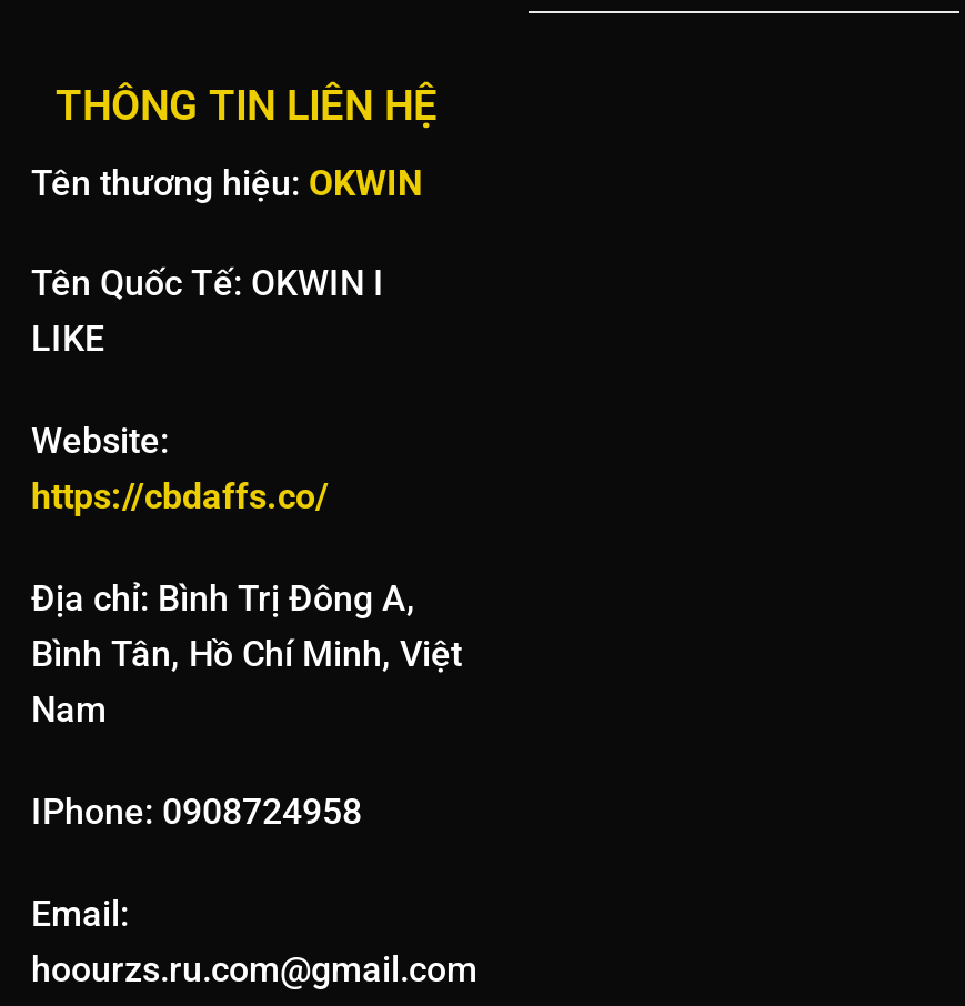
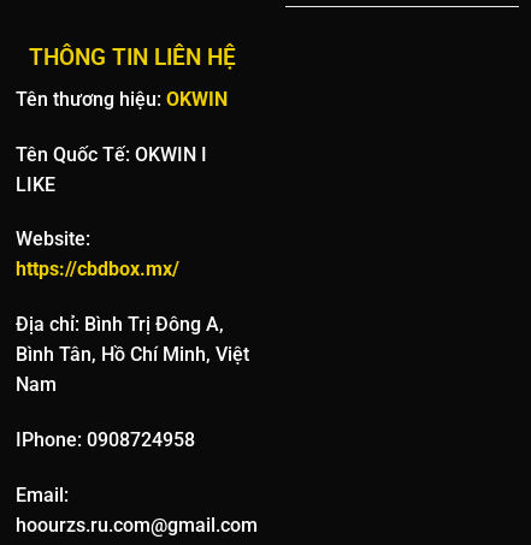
[31,476,329,518] https://cbdaffs.co/ -> [16,258,179,281] https://cbdbox.mx/

